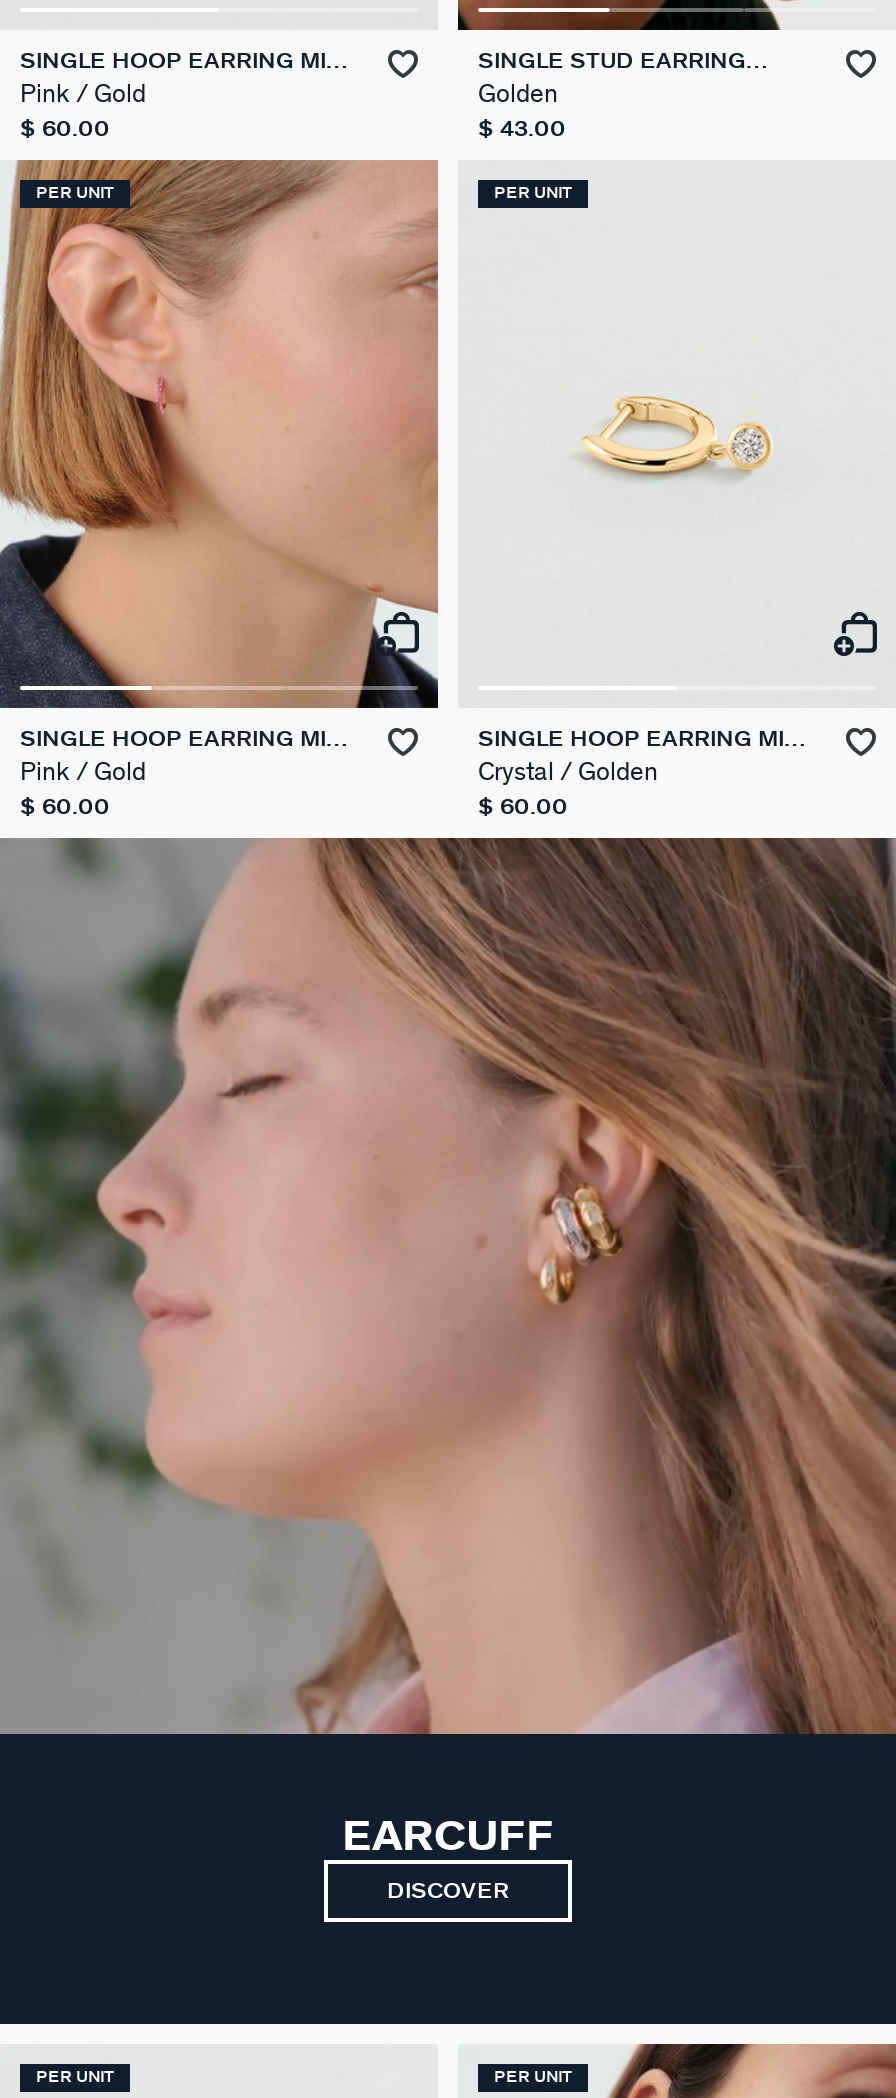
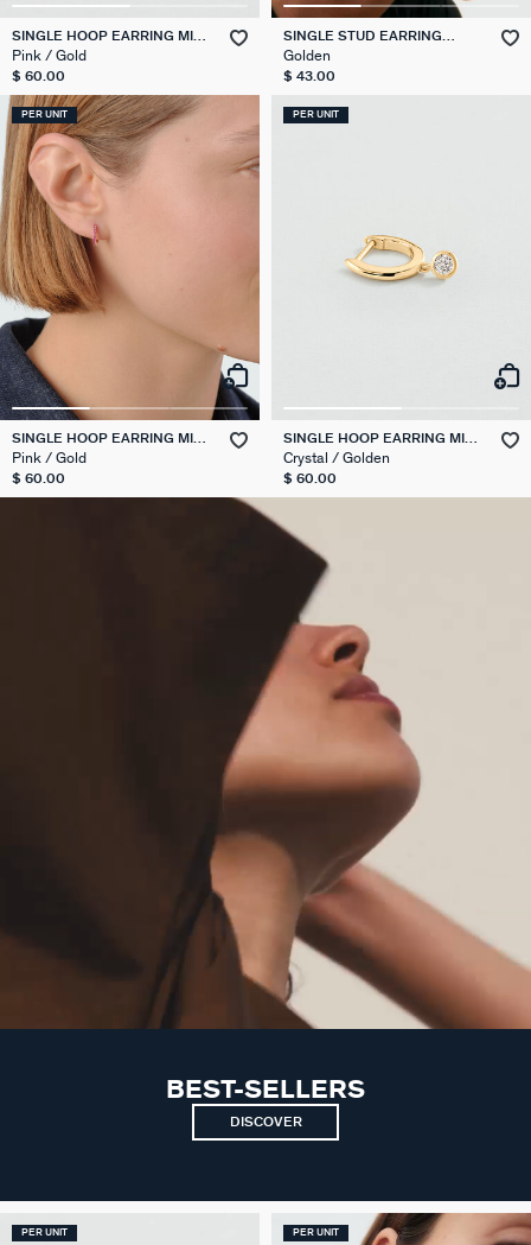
[6,836,890,1736] [image] -> [4,496,527,1029] [image]
[342,1816,554,1858] EARCUFF -> [166,1077,365,1102] BEST-SELLERS

